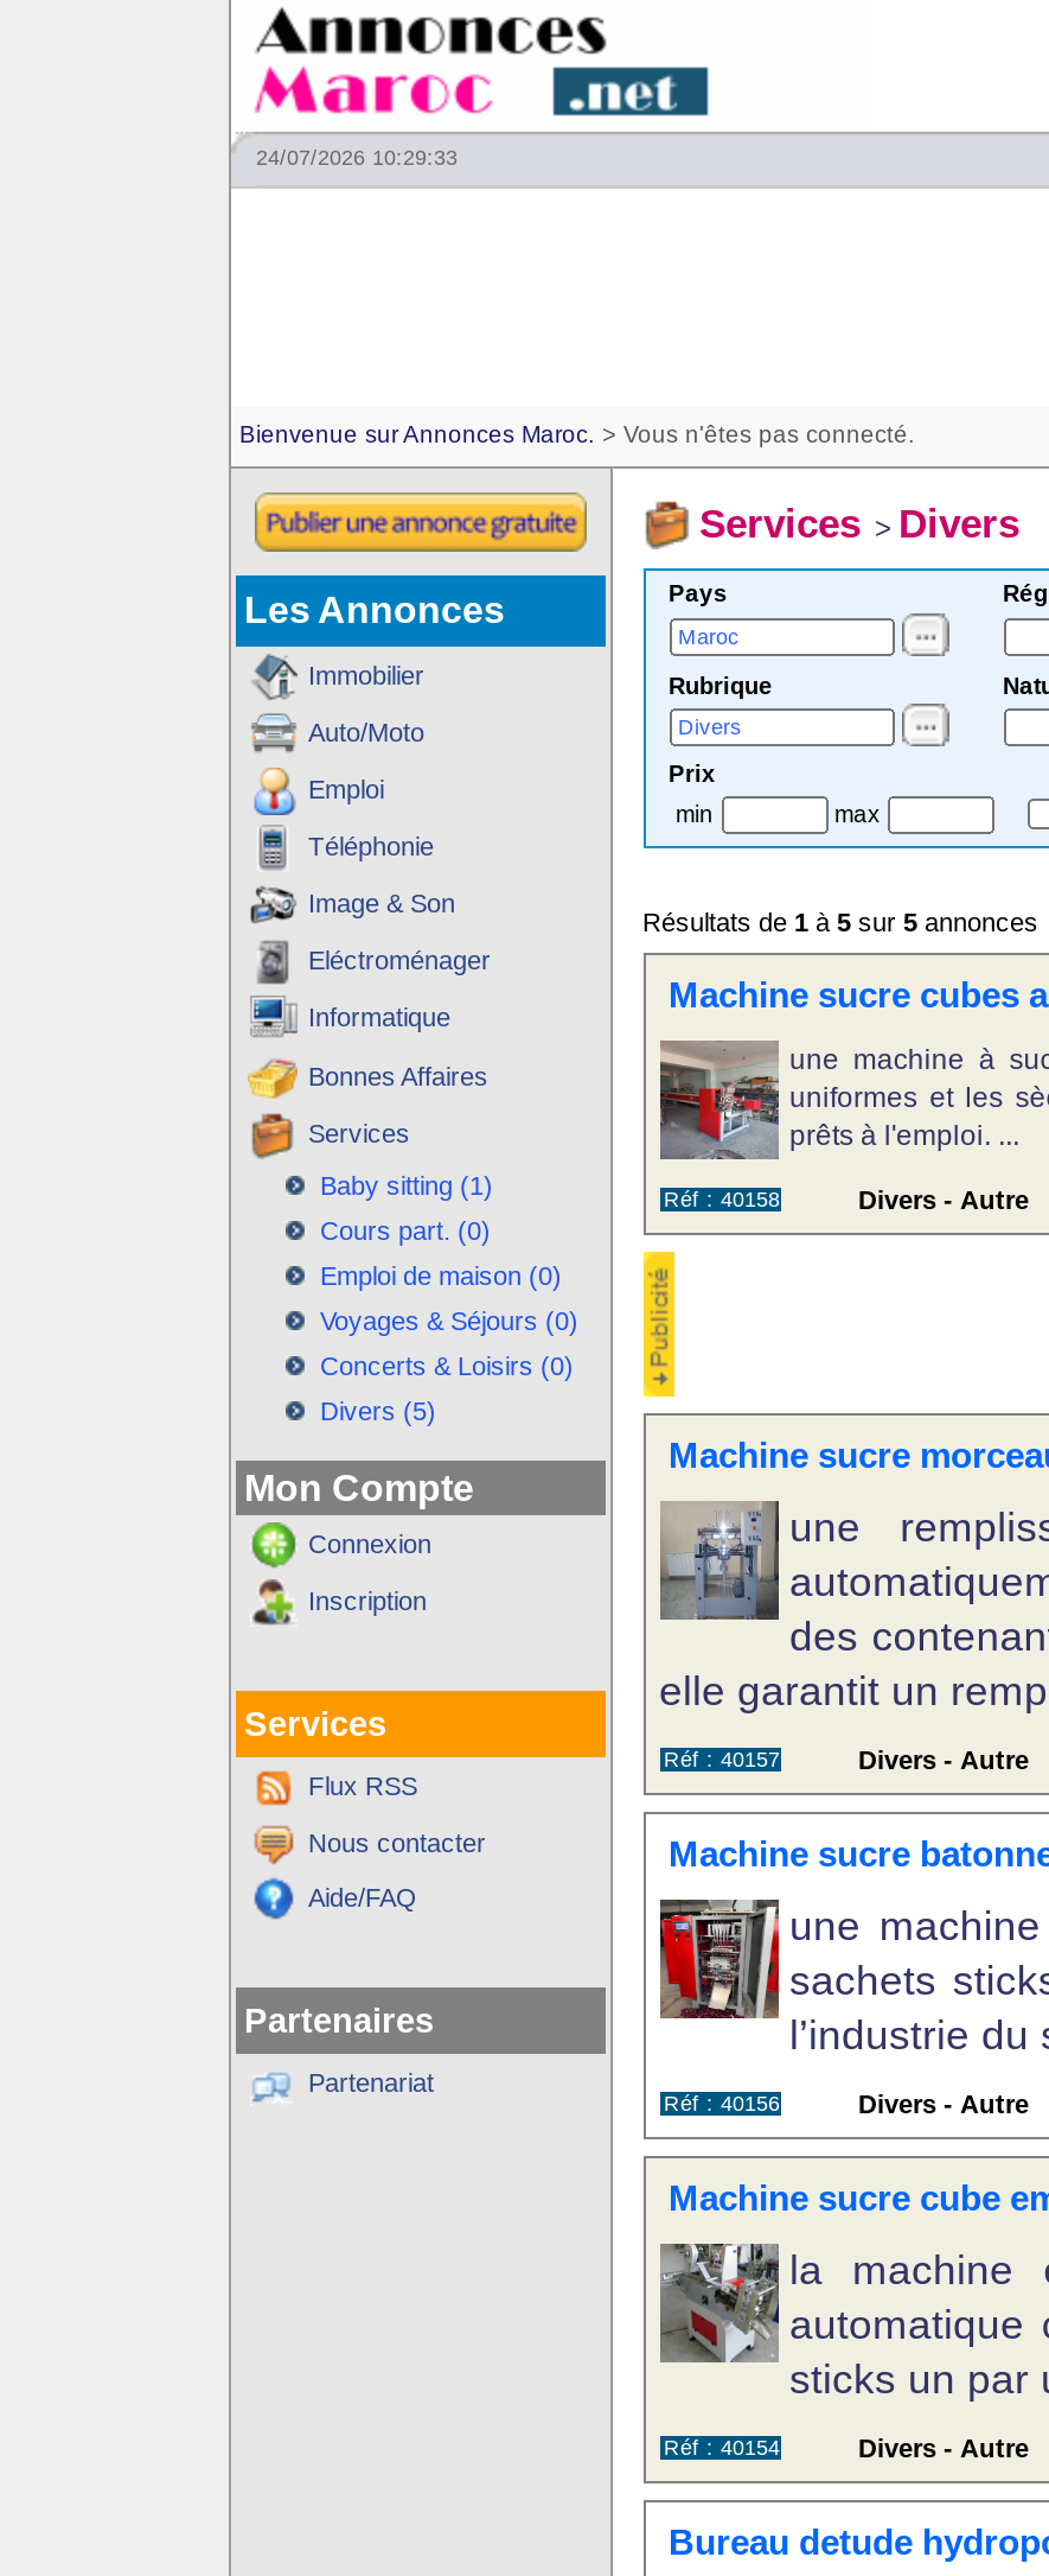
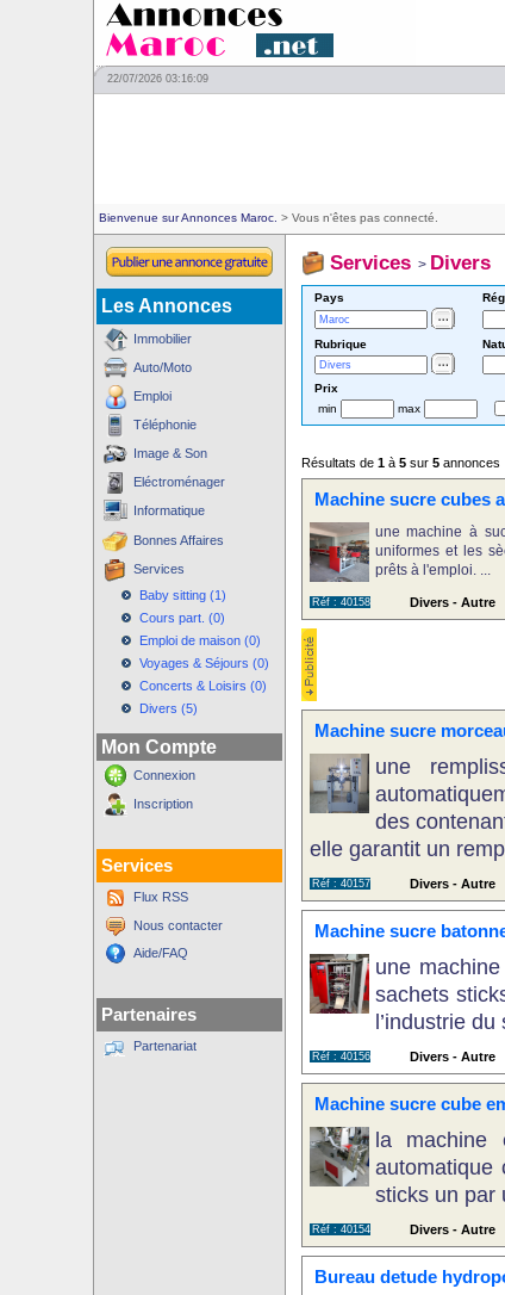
[256,146,458,170] 24/07/2026 10:29:33 -> [107,73,208,85] 22/07/2026 03:16:09

